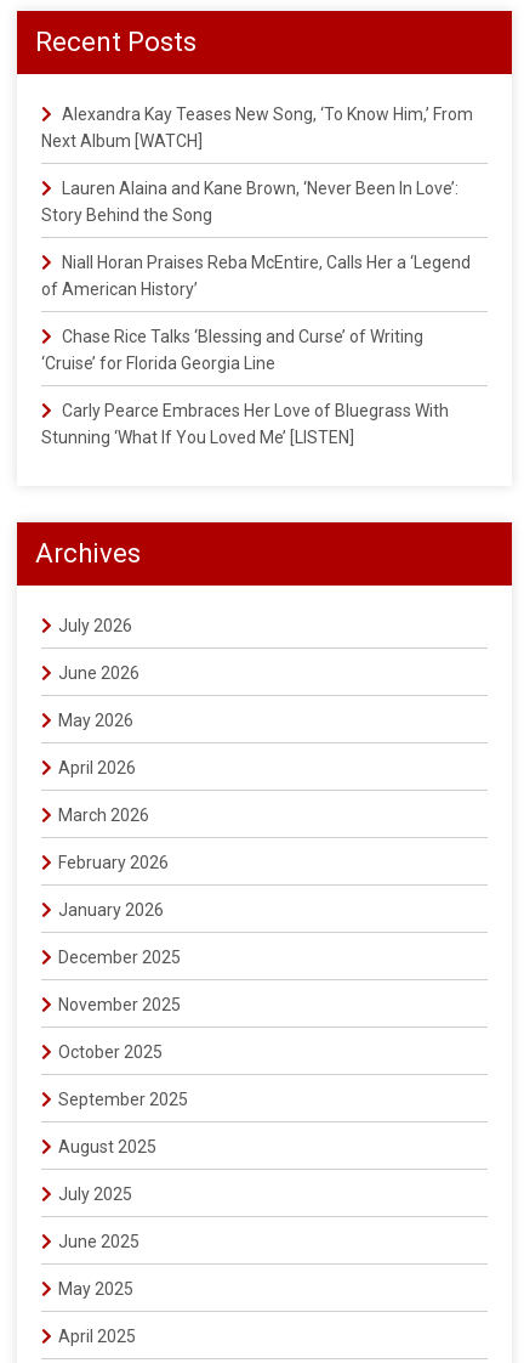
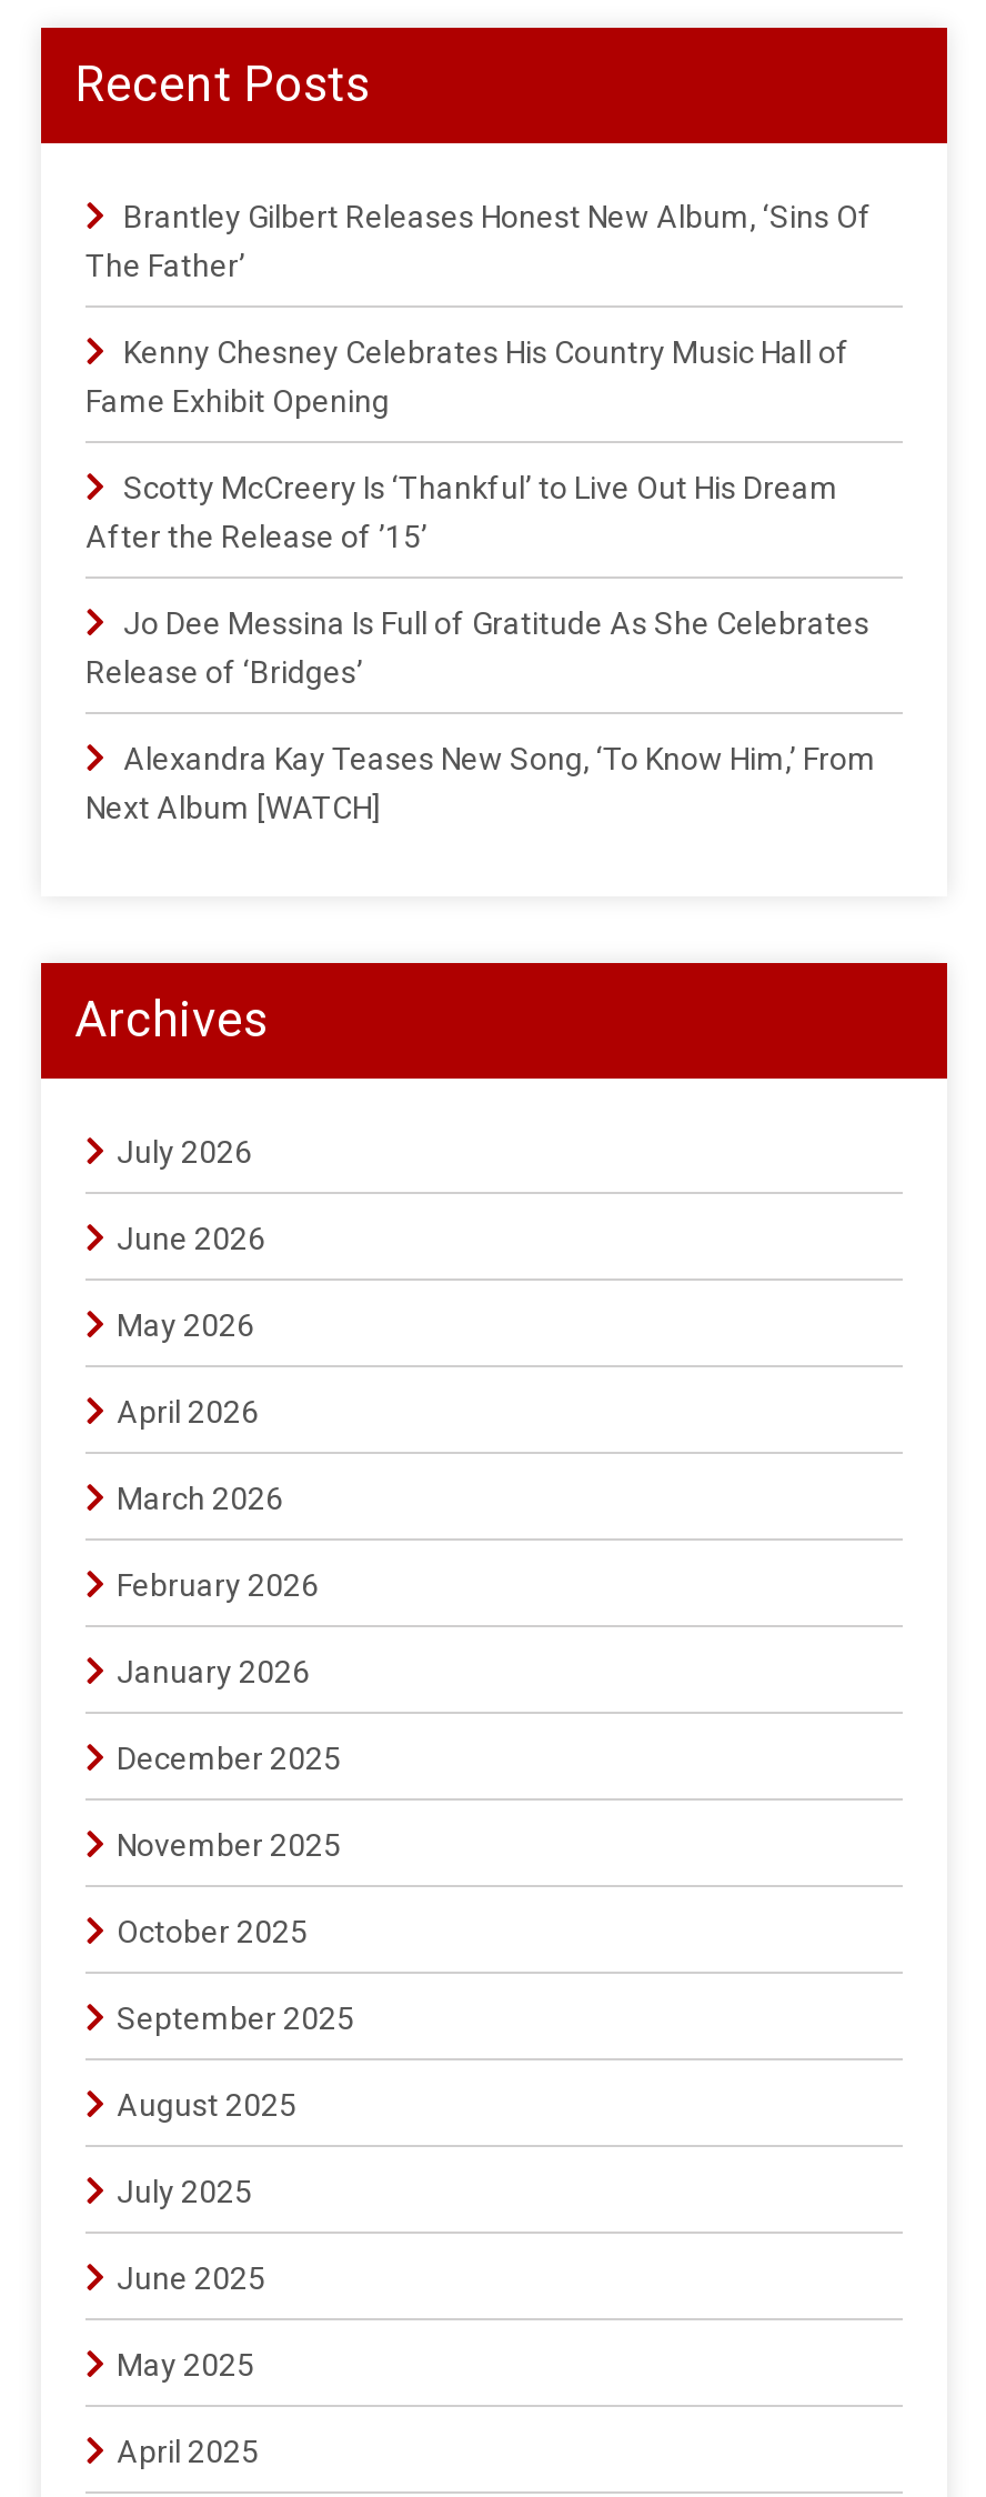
none -> [85,198,872,689] Brantley Gilbert Releases Honest New Album, ‘Sins Of | The Father’ | Kenny Chesney Celebrates His Country Music Hall of | Fame Exhibit Opening | Scotty McCreery Is ‘Thankful’ to Live Out His Dream | After the Release of ’15’ | Jo Dee Messina Is Full of Gratitude As She Celebrates | Release of ‘Bridges’
moved [41,104,473,150] -> [85,740,876,825]: Alexandra Kay Teases New Song, ‘To Know Him,’ From | Next Album [WATCH]
[41,178,471,447] Lauren Alaina and Kane Brown, ‘Never Been In Love’: | Story Behind the Song | Niall Horan Praises Reba McEntire, Calls Her a ‘Legend | of American History’ | Chase Rice Talks ‘Blessing and Curse’ of Writing | ‘Cruise’ for Florida Georgia Line | Carly Pearce Embraces Her Love of Bluegrass With | Stunning ‘What If You Loved Me’ [LISTEN] -> none

